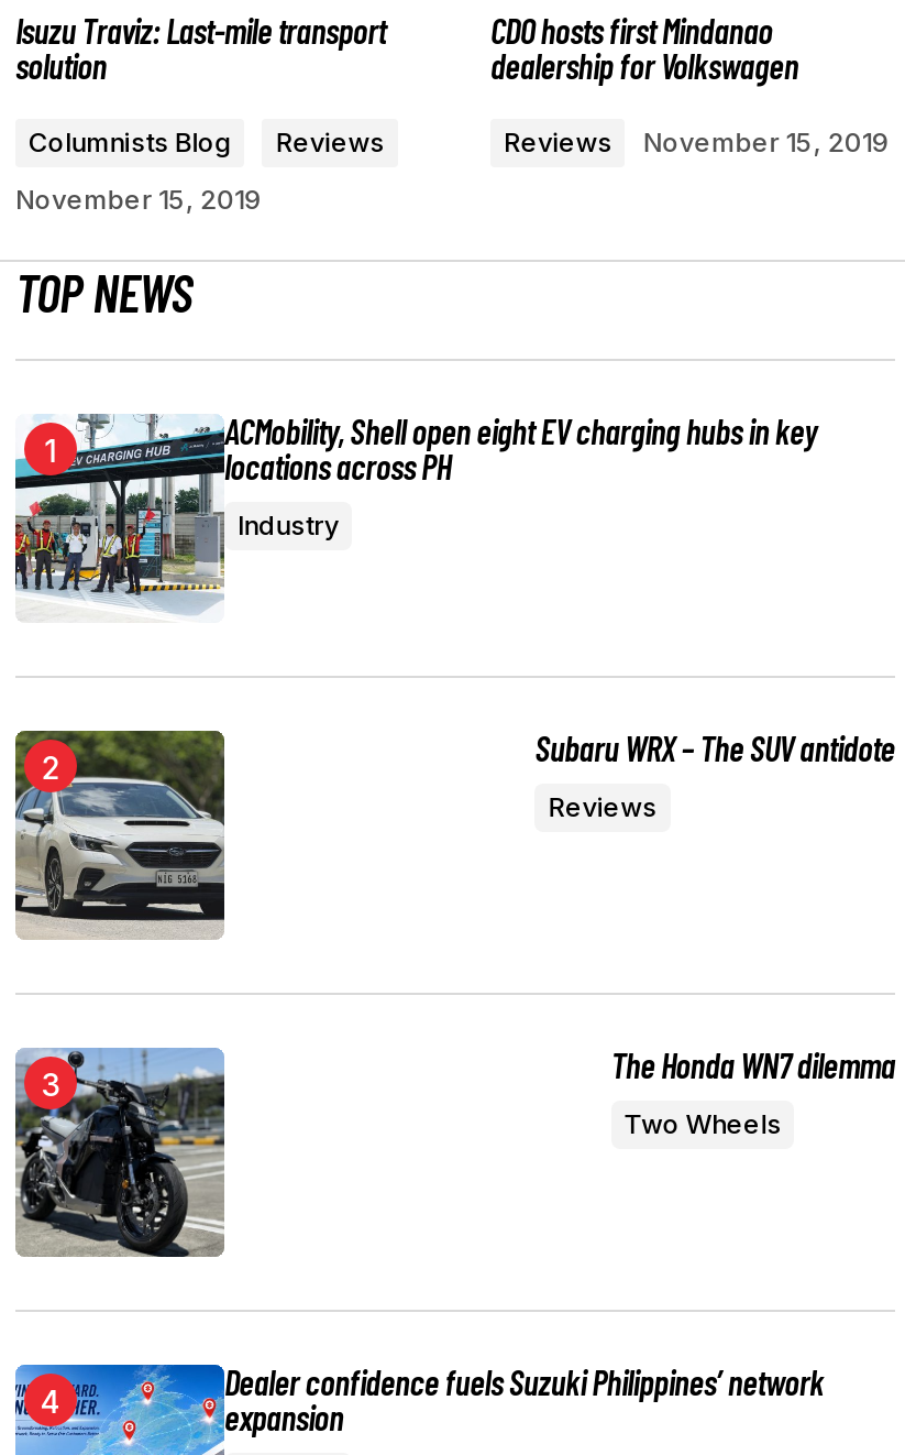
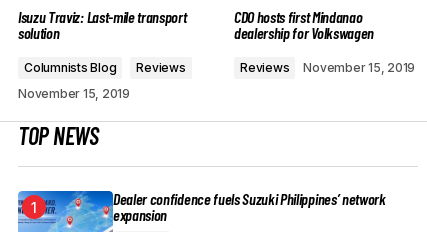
[13,410,817,616] [image] | ACMobility, Shell open eight EV charging hubs in key | locations across PH | Industry -> none
[13,729,224,940] [image] -> none
[535,727,895,824] Subaru WRX – The SUV antidote | Reviews -> none
[13,1046,224,1259] [image] -> none
[611,1044,895,1141] The Honda WN7 dilemma | Two Wheels -> none

